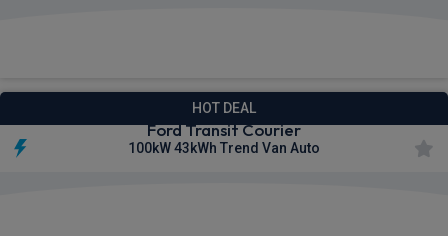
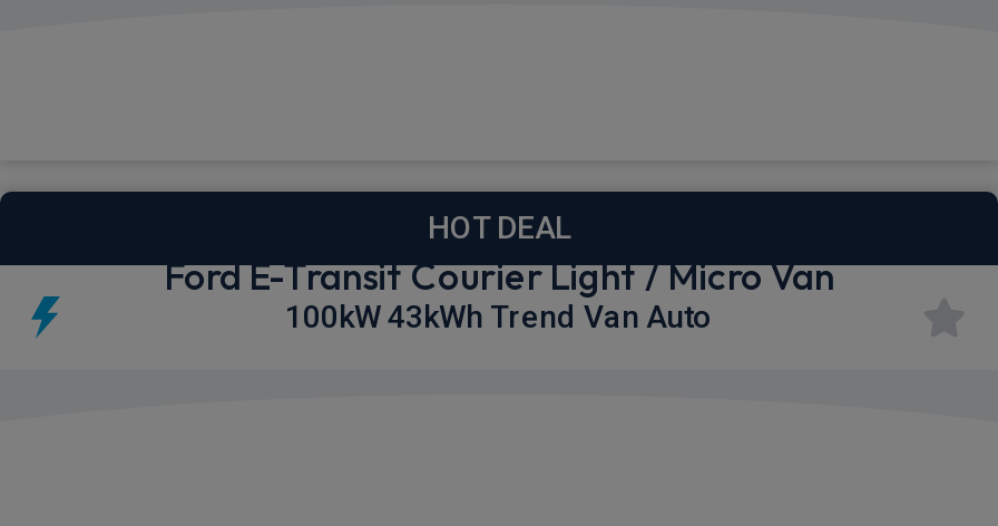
[147,119,301,140] Ford Transit Courier -> [164,253,834,300] Ford E-Transit Courier Light / Micro Van

